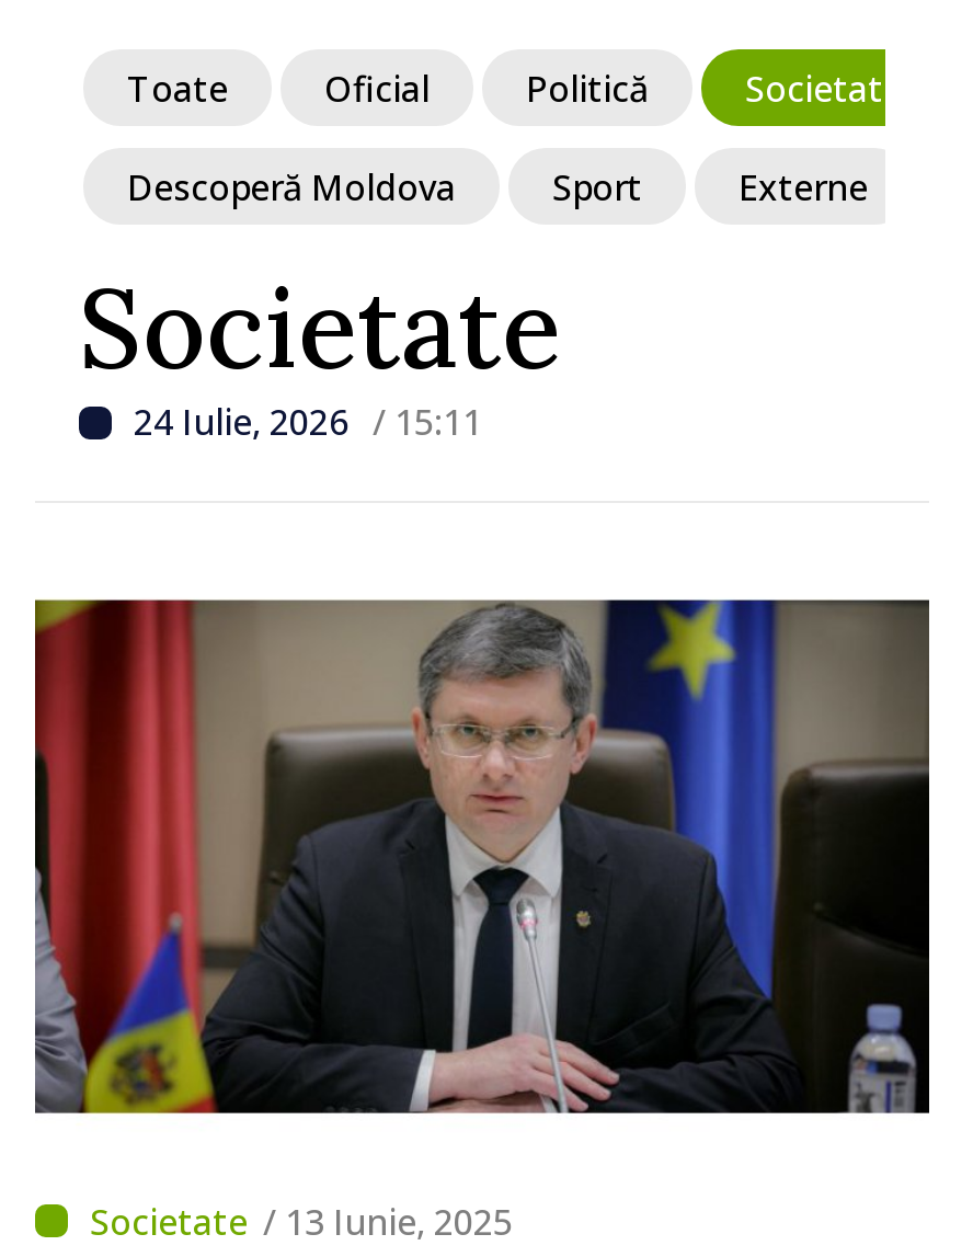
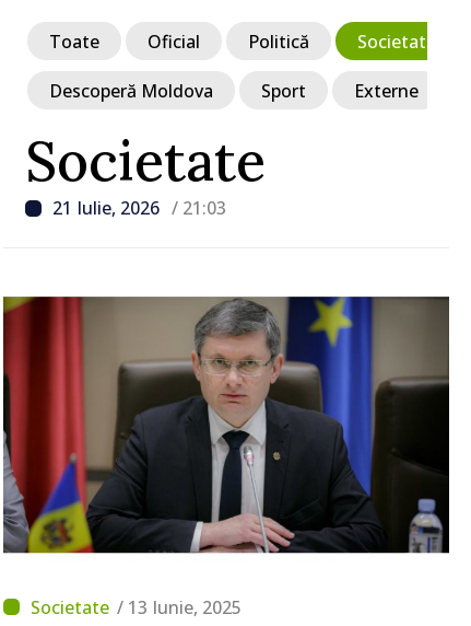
[134,398,482,446] 24 Iulie, 2026 / 15:11 -> [52,196,226,220] 21 Iulie, 2026 / 21:03

